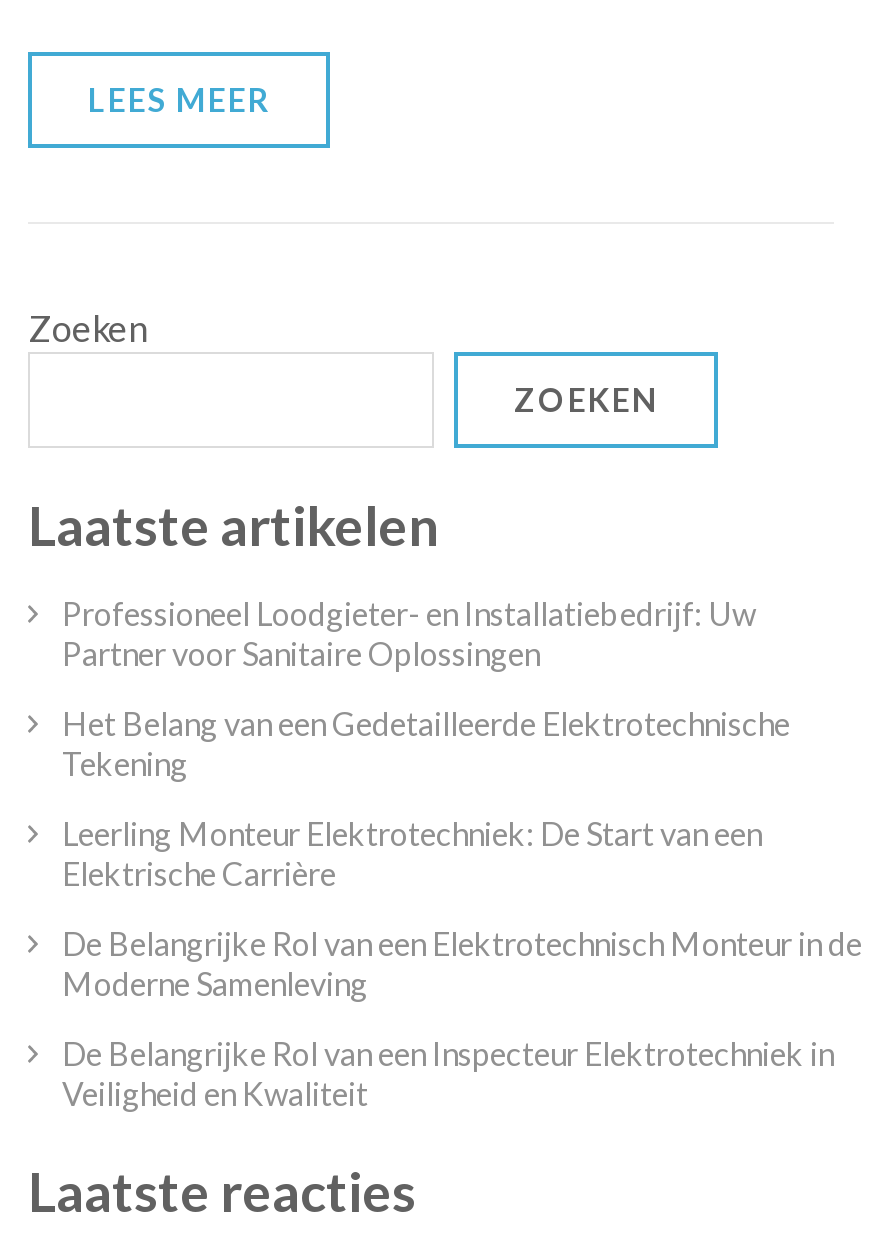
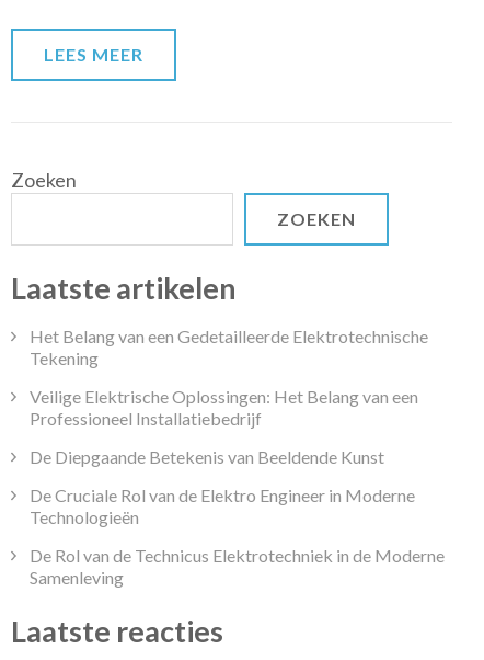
[62,595,756,673] Professioneel Loodgieter- en Installatiebedrijf: Uw | Partner voor Sanitaire Oplossingen -> none
moved [62,705,790,783] -> [30,326,428,369]: Het Belang van een Gedetailleerde Elektrotechnische | Tekening
[62,815,862,1113] Leerling Monteur Elektrotechniek: De Start van een | Elektrische Carrière | De Belangrijke Rol van een Elektrotechnisch Monteur in de | Moderne Samenleving | De Belangrijke Rol van een Inspecteur Elektrotechniek in | Veiligheid en Kwaliteit -> [30,386,445,588] Veilige Elektrische Oplossingen: Het Belang van een | Professioneel Installatiebedrijf | De Diepgaande Betekenis van Beeldende Kunst | De Cruciale Rol van de Elektro Engineer in Moderne | Technologieën | De Rol van de Technicus Elektrotechniek in de Moderne | Samenleving

